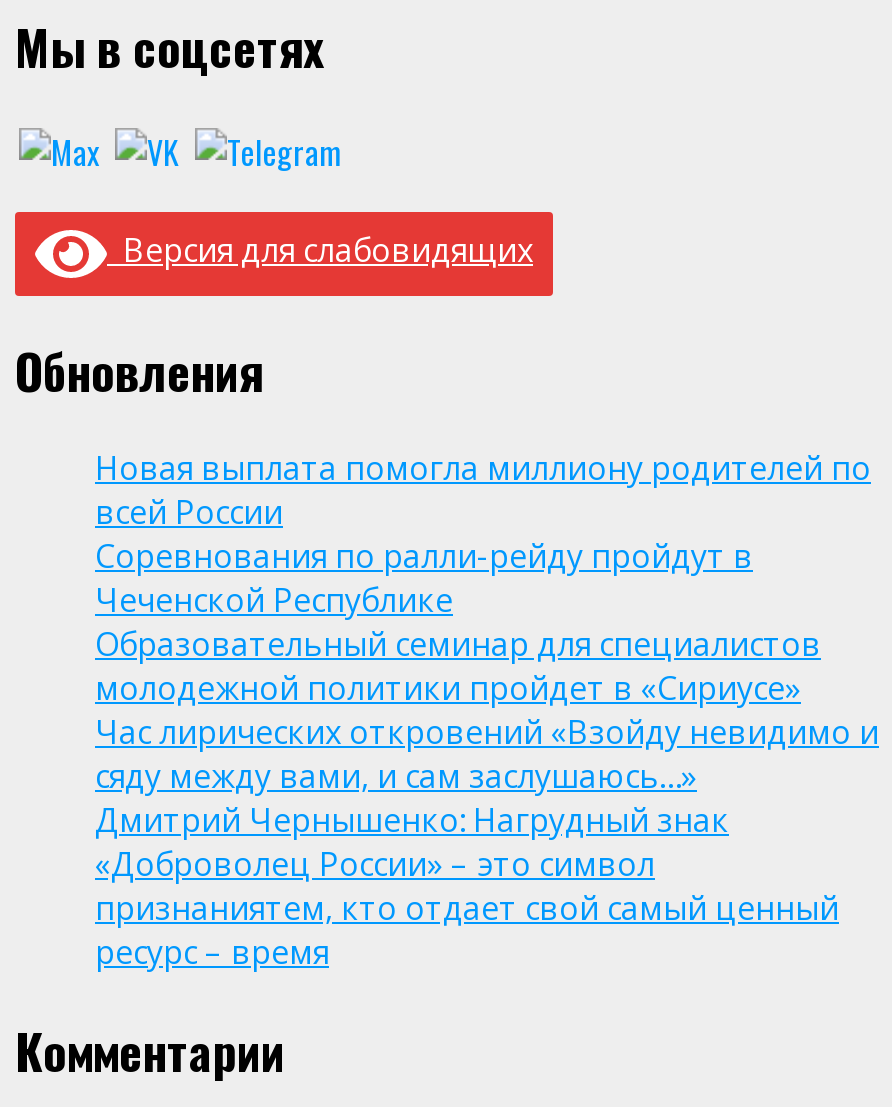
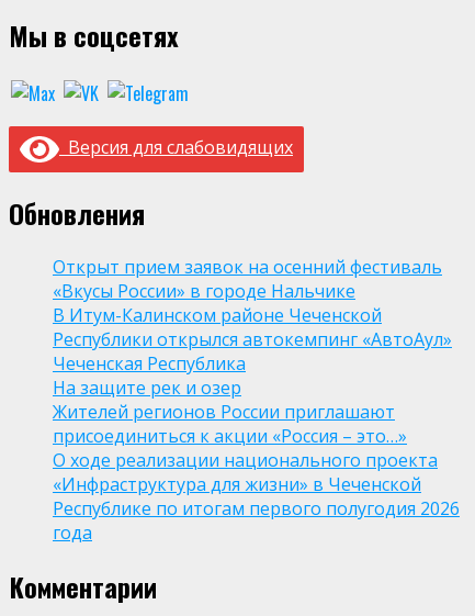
[95,447,879,975] Новая выплата помогла миллиону родителей по | всей России | Соревнования по ралли-рейду пройдут в | Чеченской Республике | Образовательный семинар для специалистов | молодежной политики пройдет в «Сириусе» | Час лирических откровений «Взойду невидимо и | сяду между вами, и сам заслушаюсь…» | Дмитрий Чернышенко: Нагрудный знак | «Доброволец России» – это символ | признаниятем, кто отдает свой самый ценный | ресурс – время -> [53,255,460,545] Открыт прием заявок на осенний фестиваль | «Вкусы России» в городе Нальчике | В Итум-Калинском районе Чеченской | Республики открылся автокемпинг «АвтоАул» | Чеченская Республика | На защите рек и озер | Жителей регионов России приглашают | присоединиться к акции «Россия – это…» | О ходе реализации национального проекта | «Инфраструктура для жизни» в Чеченской | Республике по итогам первого полугодия 2026 | года

